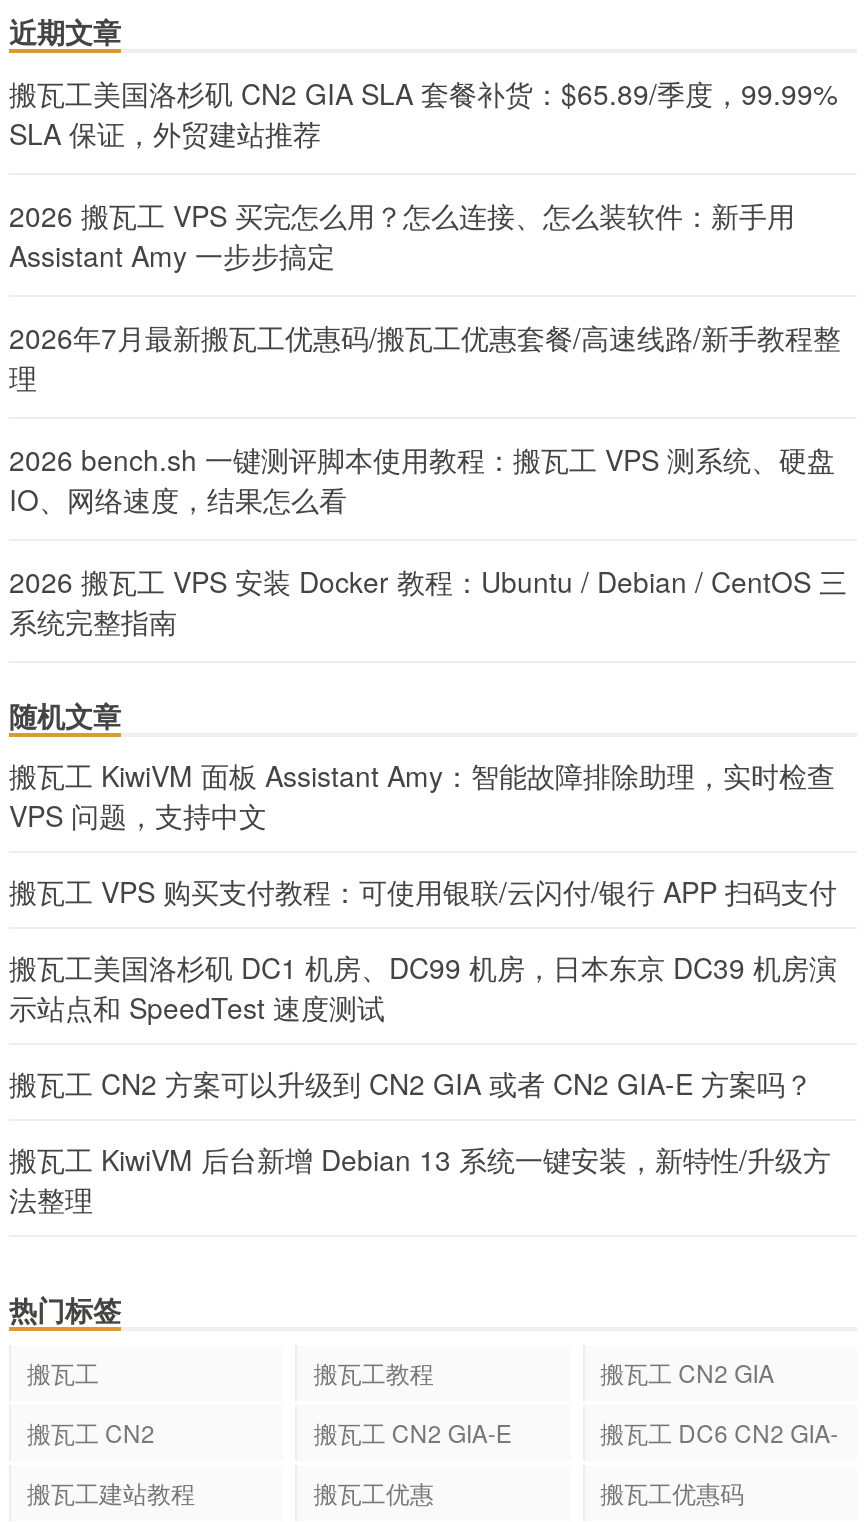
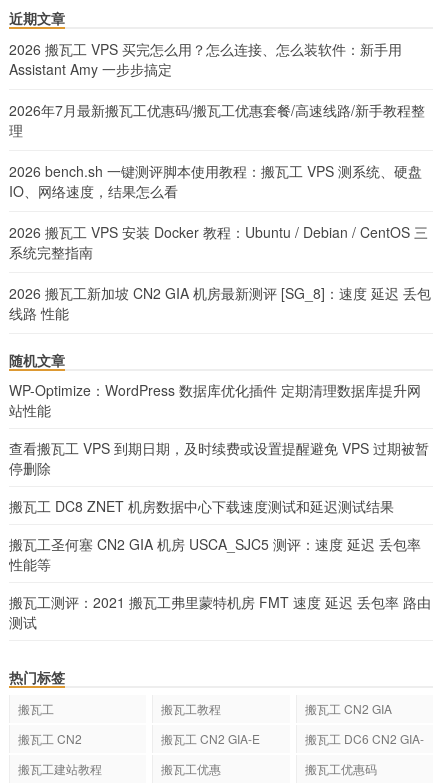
[9,72,837,152] 搬瓦工美国洛杉矶 CN2 GIA SLA 套餐补货：$65.89/季度，99.99% | SLA 保证，外贸建站推荐 -> none
moved [9,194,847,640] -> [9,39,428,262]: 2026 搬瓦工 VPS 买完怎么用？怎么连接、怎么装软件：新手用 | Assistant Amy 一步步搞定 | 2026年7月最新搬瓦工优惠码/搬瓦工优惠套餐/高速线路/新手教程整 | 理 | 2026 bench.sh 一键测评脚本使用教程：搬瓦工 VPS 测系统、硬盘 | IO、网络速度，结果怎么看 | 2026 搬瓦工 VPS 安装 Docker 教程：Ubuntu / Debian / CentOS 三 | 系统完整指南
none -> [9,283,431,323] 2026 搬瓦工新加坡 CN2 GIA 机房最新测评 [SG_8]：速度 延迟 丢包 | 线路 性能
[9,754,835,834] 搬瓦工 KiwiVM 面板 Assistant Amy：智能故障排除助理，实时检查 | VPS 问题，支持中文 -> [9,380,421,420] WP-Optimize：WordPress 数据库优化插件 定期清理数据库提升网 | 站性能
[9,870,837,910] 搬瓦工 VPS 购买支付教程：可使用银联/云闪付/银行 APP 扫码支付 -> [9,438,429,478] 查看搬瓦工 VPS 到期日期，及时续费或设置提醒避免 VPS 过期被暂 | 停删除
[9,946,837,1026] 搬瓦工美国洛杉矶 DC1 机房、DC99 机房，日本东京 DC39 机房演 | 示站点和 SpeedTest 速度测试 -> [9,496,394,516] 搬瓦工 DC8 ZNET 机房数据中心下载速度测试和延迟测试结果
[9,1062,813,1102] 搬瓦工 CN2 方案可以升级到 CN2 GIA 或者 CN2 GIA-E 方案吗？ -> [9,534,421,574] 搬瓦工圣何塞 CN2 GIA 机房 USCA_SJC5 测评：速度 延迟 丢包率 | 性能等
[9,1138,831,1218] 搬瓦工 KiwiVM 后台新增 Debian 13 系统一键安装，新特性/升级方 | 法整理 -> [9,592,431,632] 搬瓦工测评：2021 搬瓦工弗里蒙特机房 FMT 速度 延迟 丢包率 路由 | 测试

